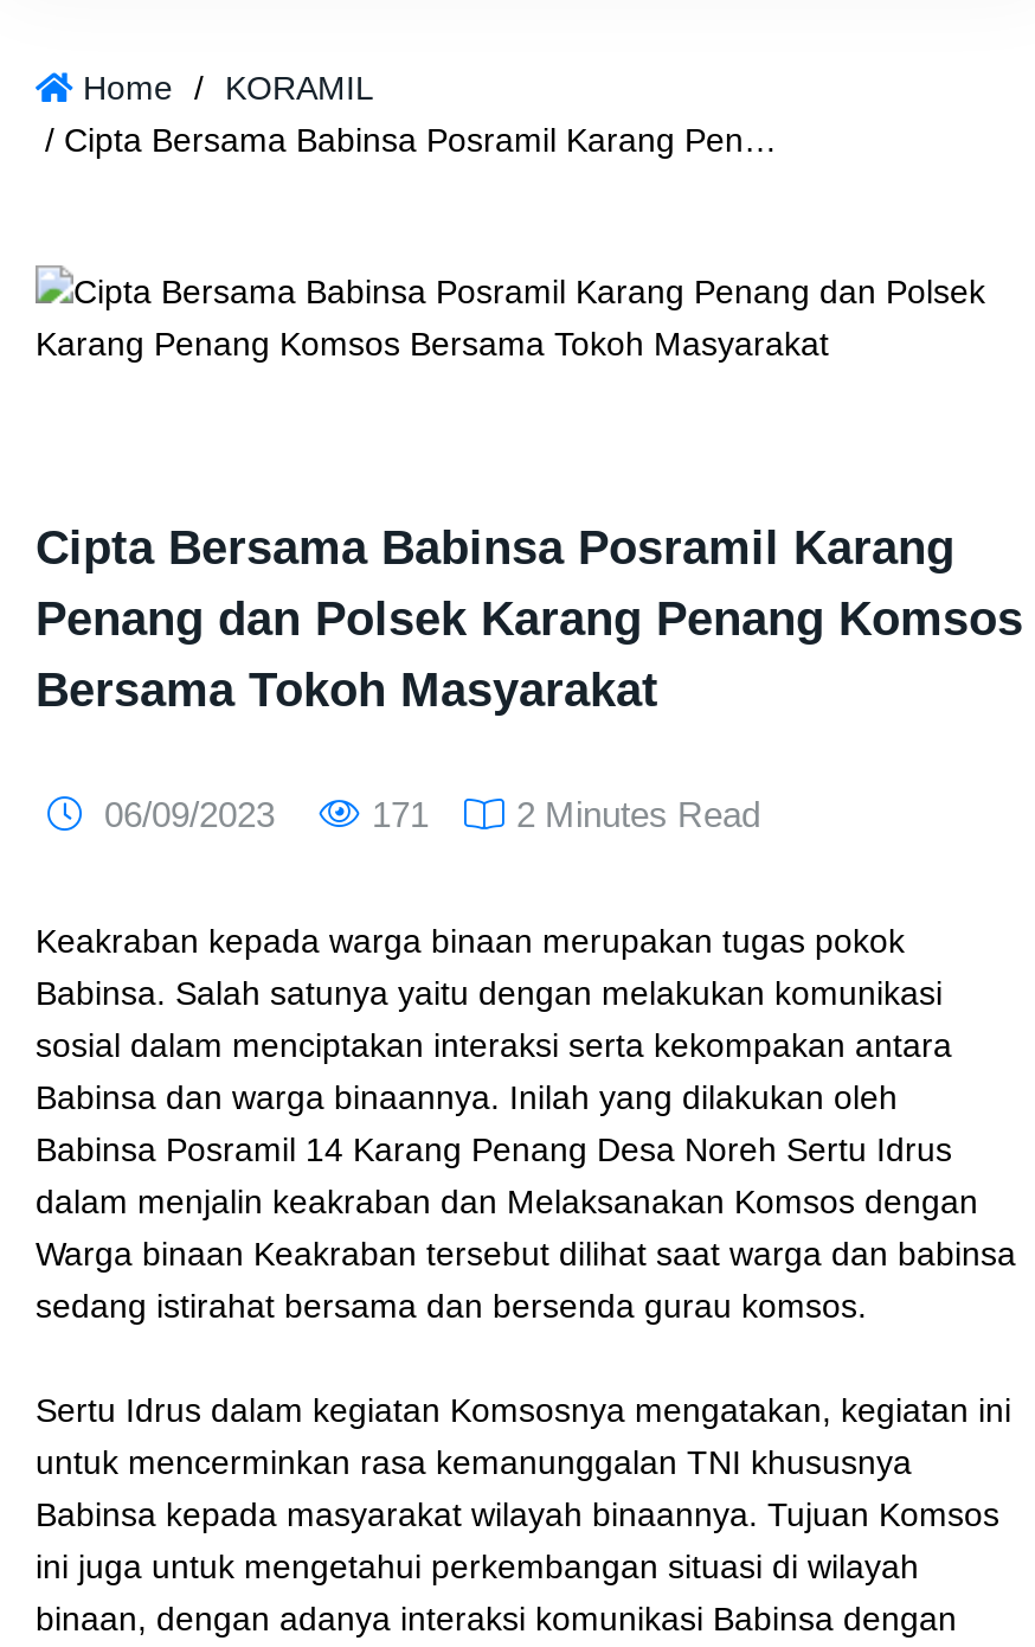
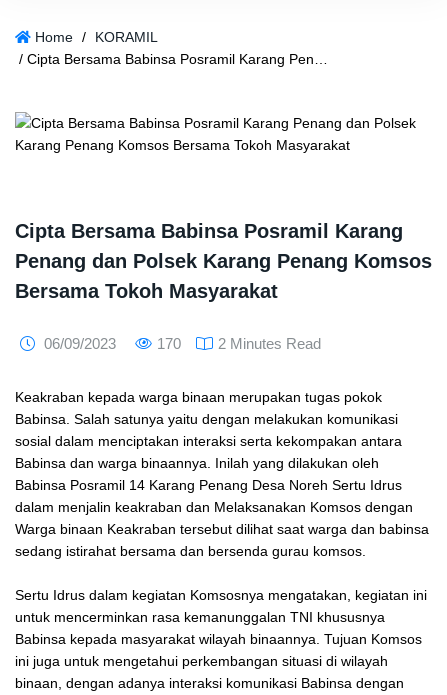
[372,794,429,834] 171 -> [157,335,181,352] 170

